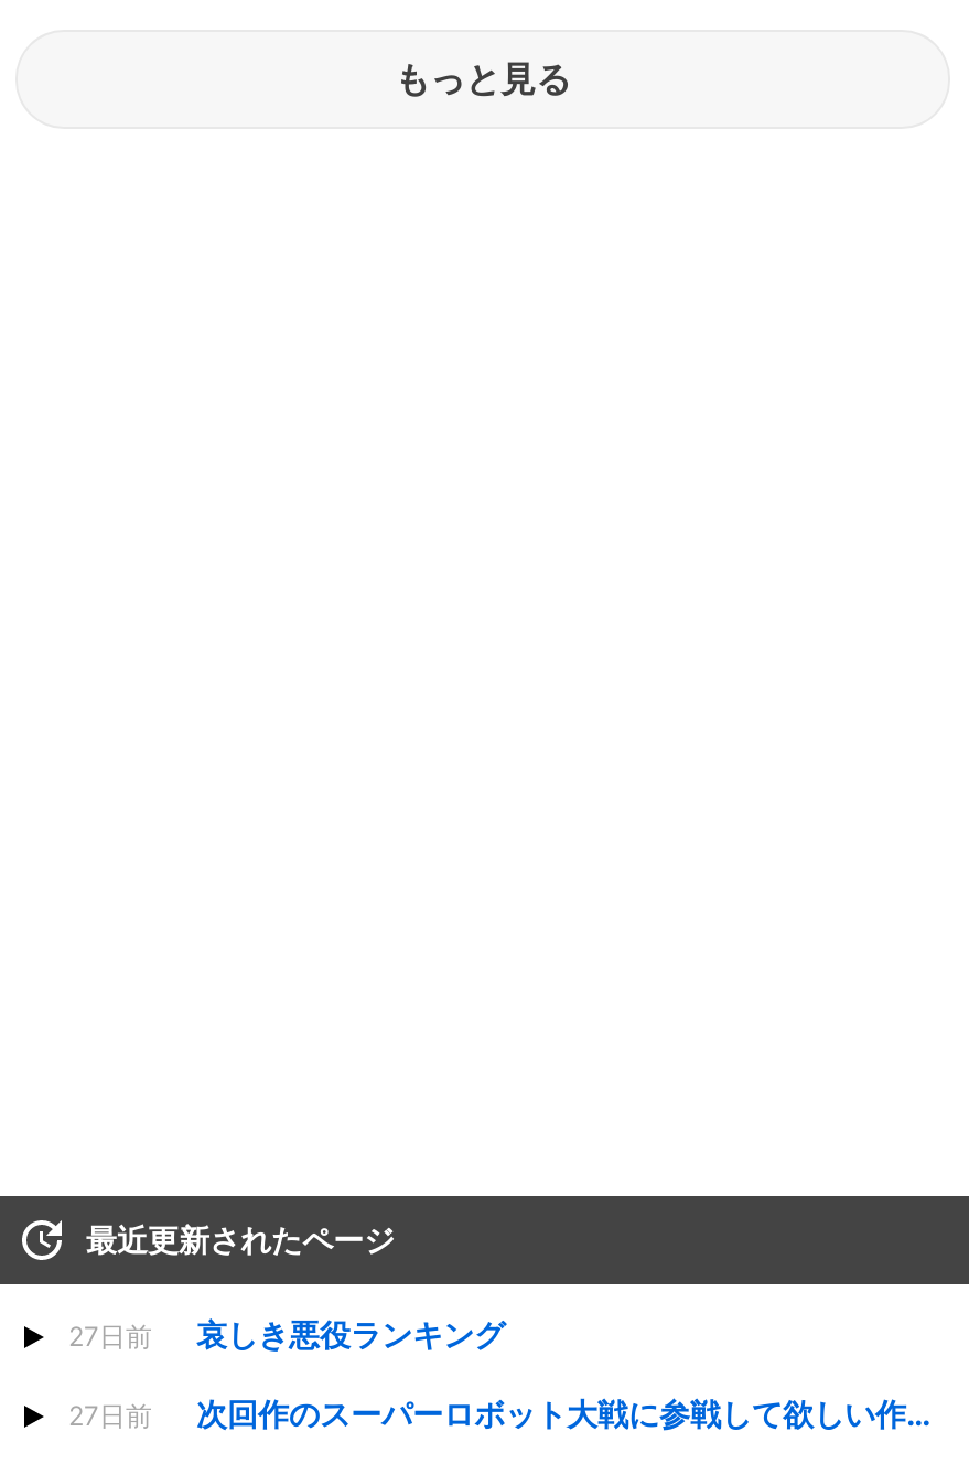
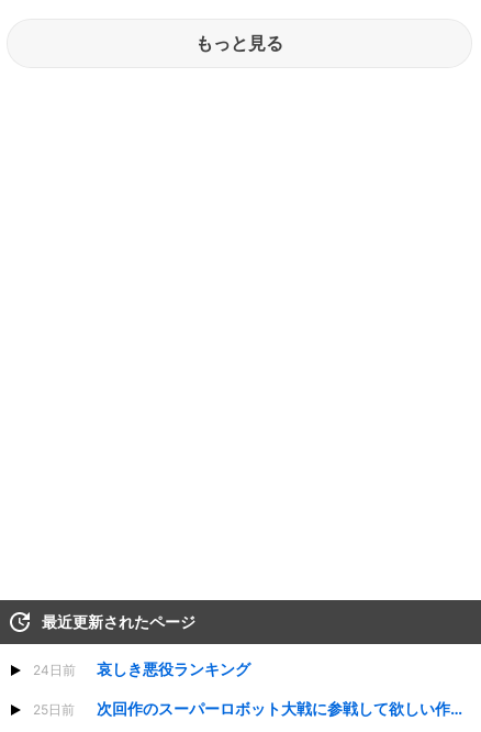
[68,1315,505,1353] 27日前 哀しき悪役ランキング -> [33,659,250,678] 24日前 哀しき悪役ランキング
[68,1399,152,1432] 27日前 -> [33,701,75,718] 25日前

